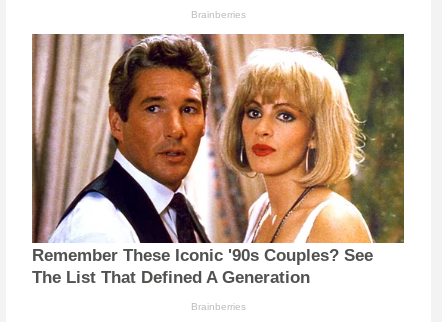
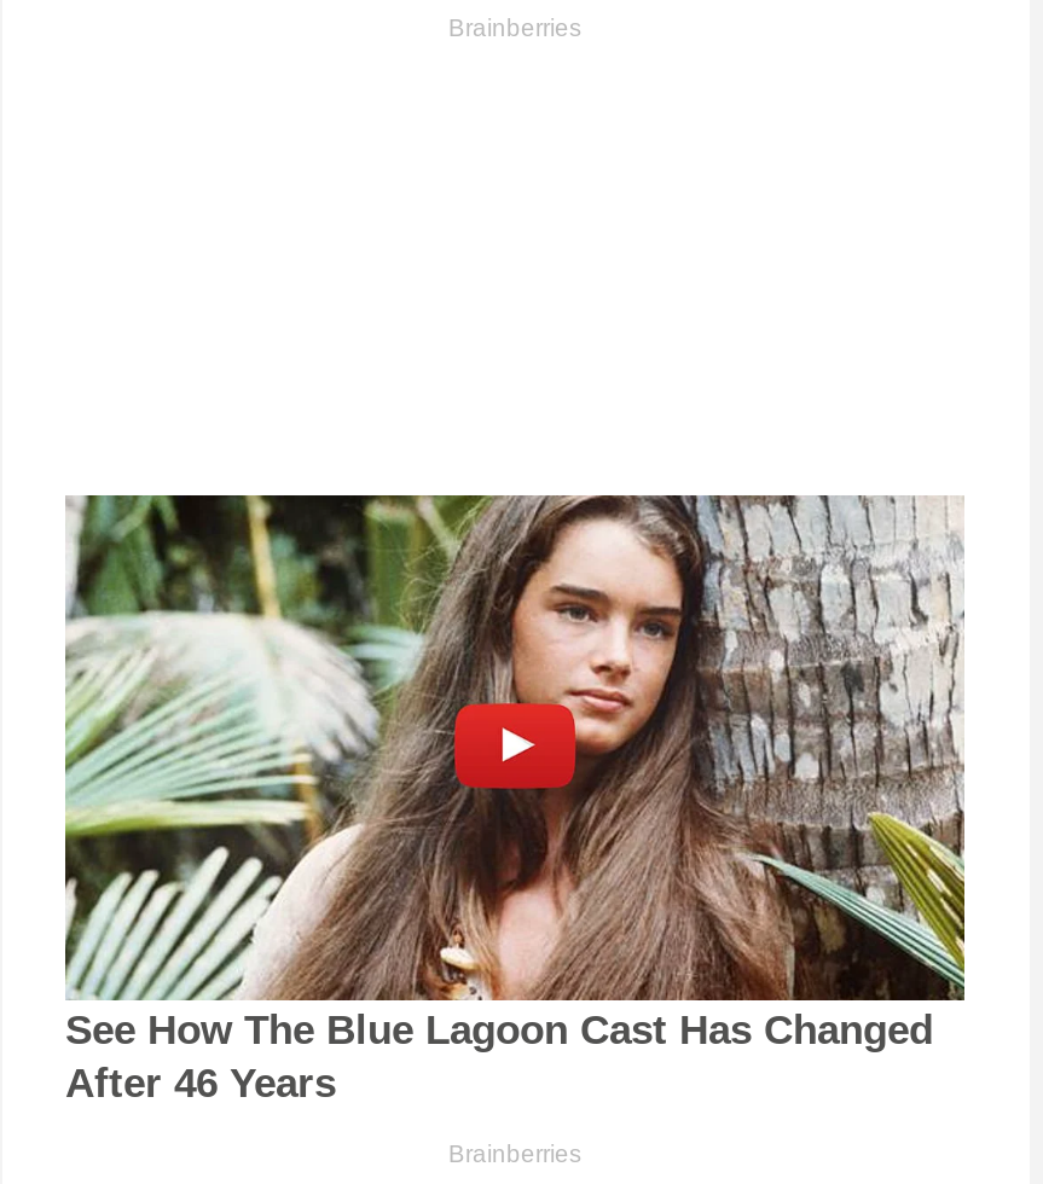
[31,33,405,287] [image] | Remember These Iconic '90s Couples? See | The List That Defined A Generation -> [63,493,964,1107] [image] | See How The Blue Lagoon Cast Has Changed | After 46 Years

